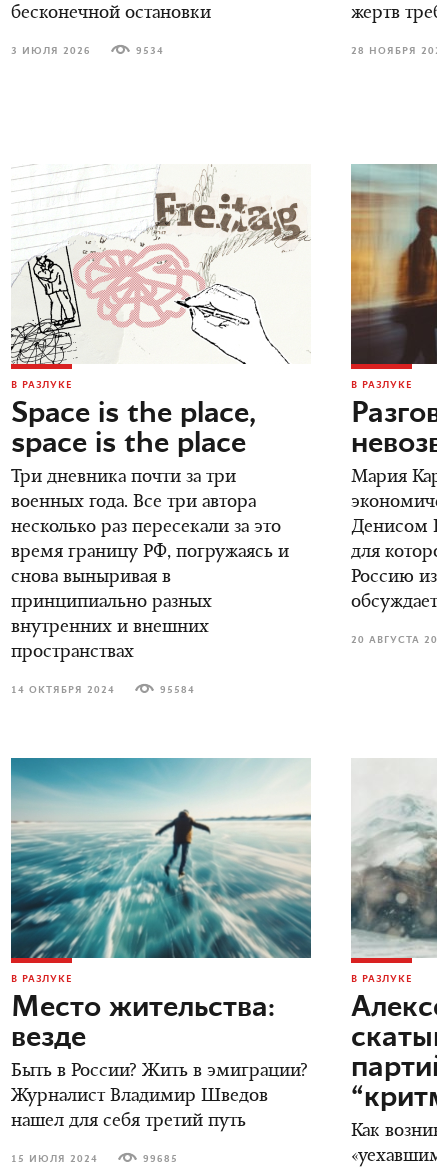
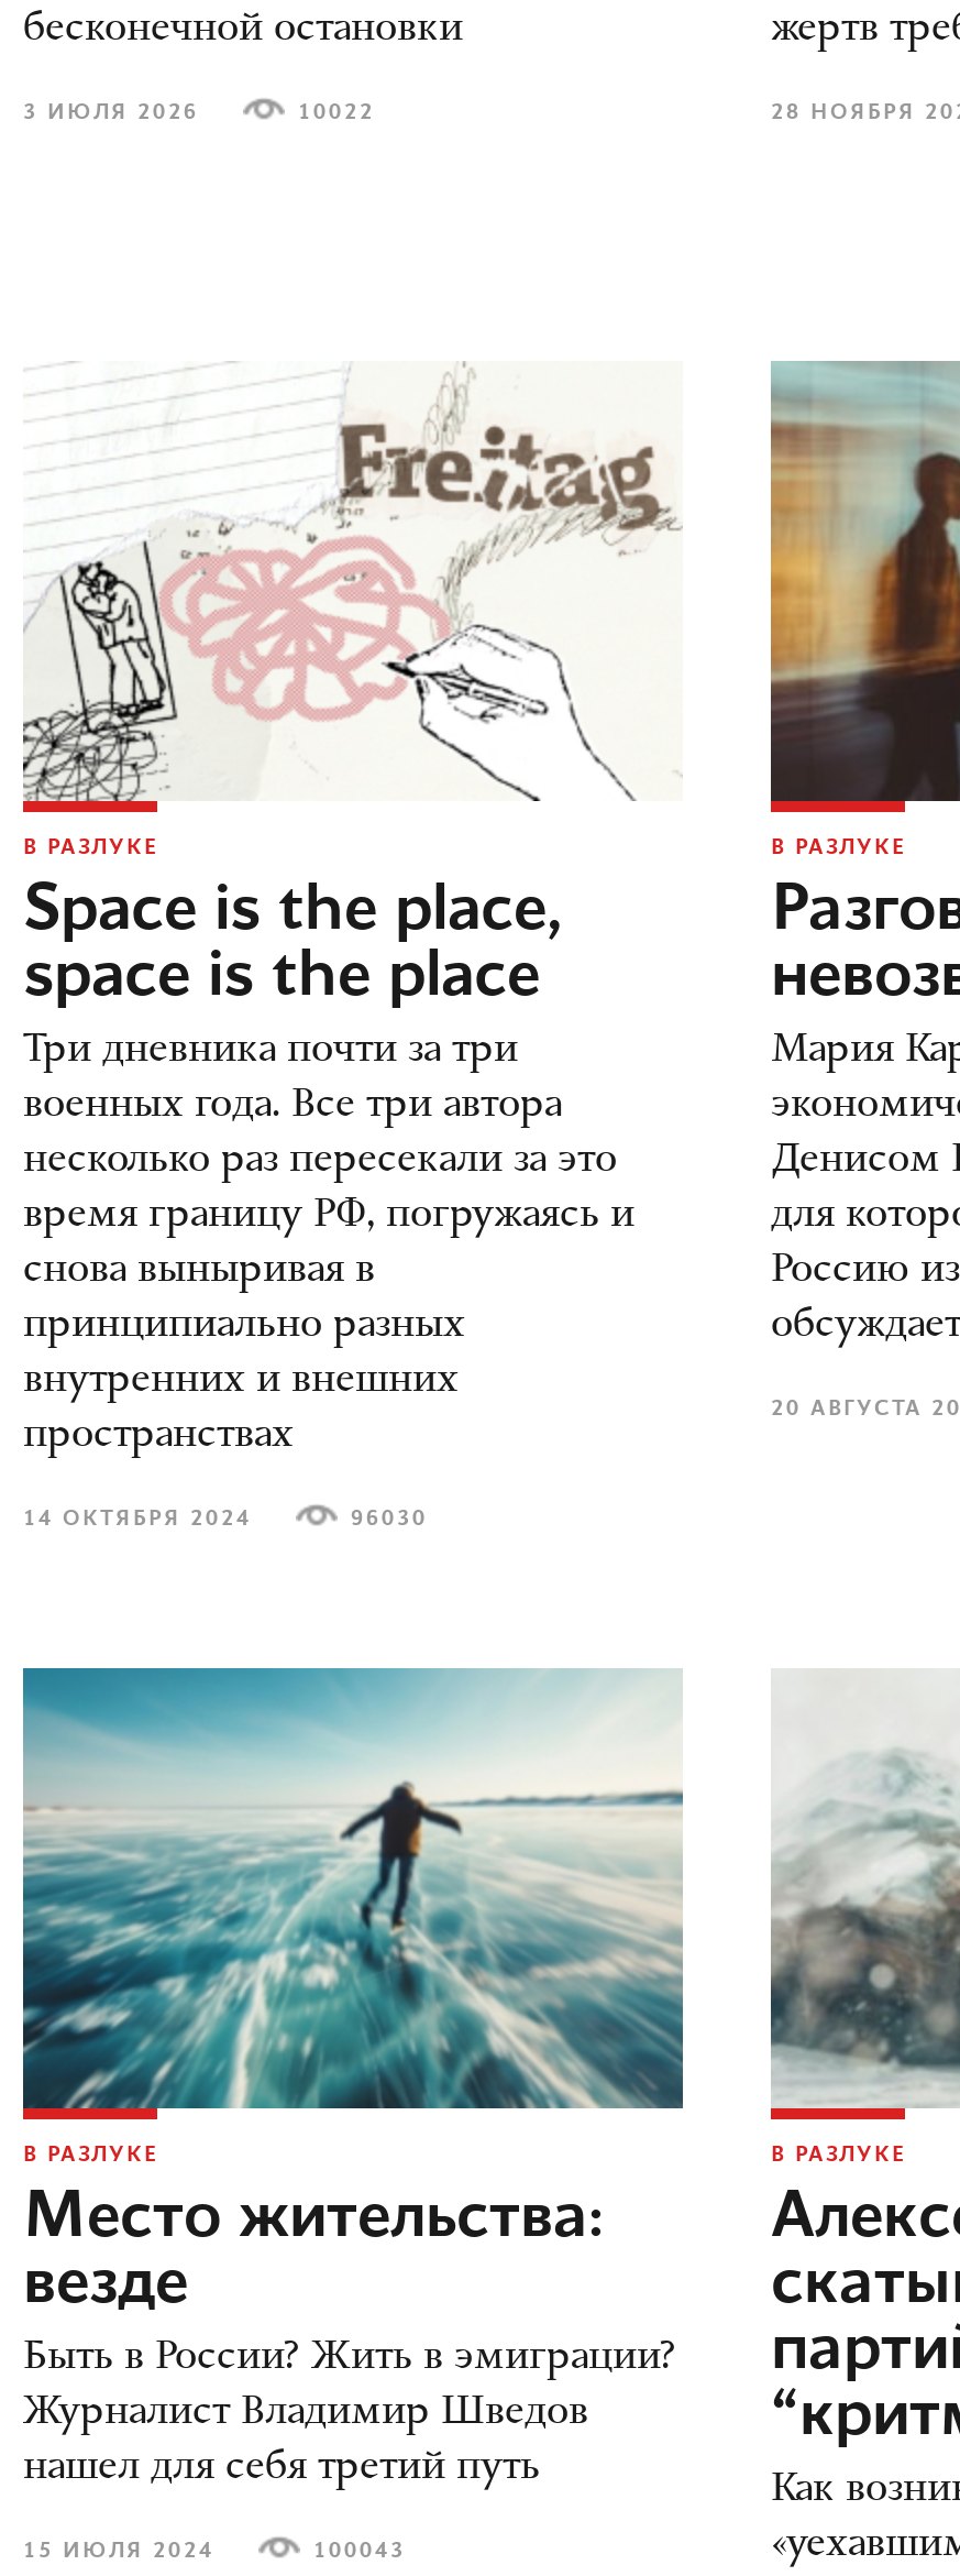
[136,46,164,56] 9534 -> [298,101,375,123] 10022
[160,685,195,695] 95584 -> [351,1507,428,1529] 96030
[143,1154,178,1164] 99685 -> [313,2539,406,2561] 100043

